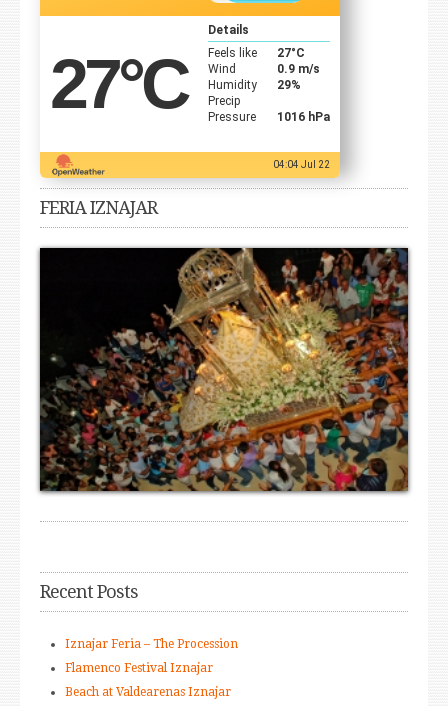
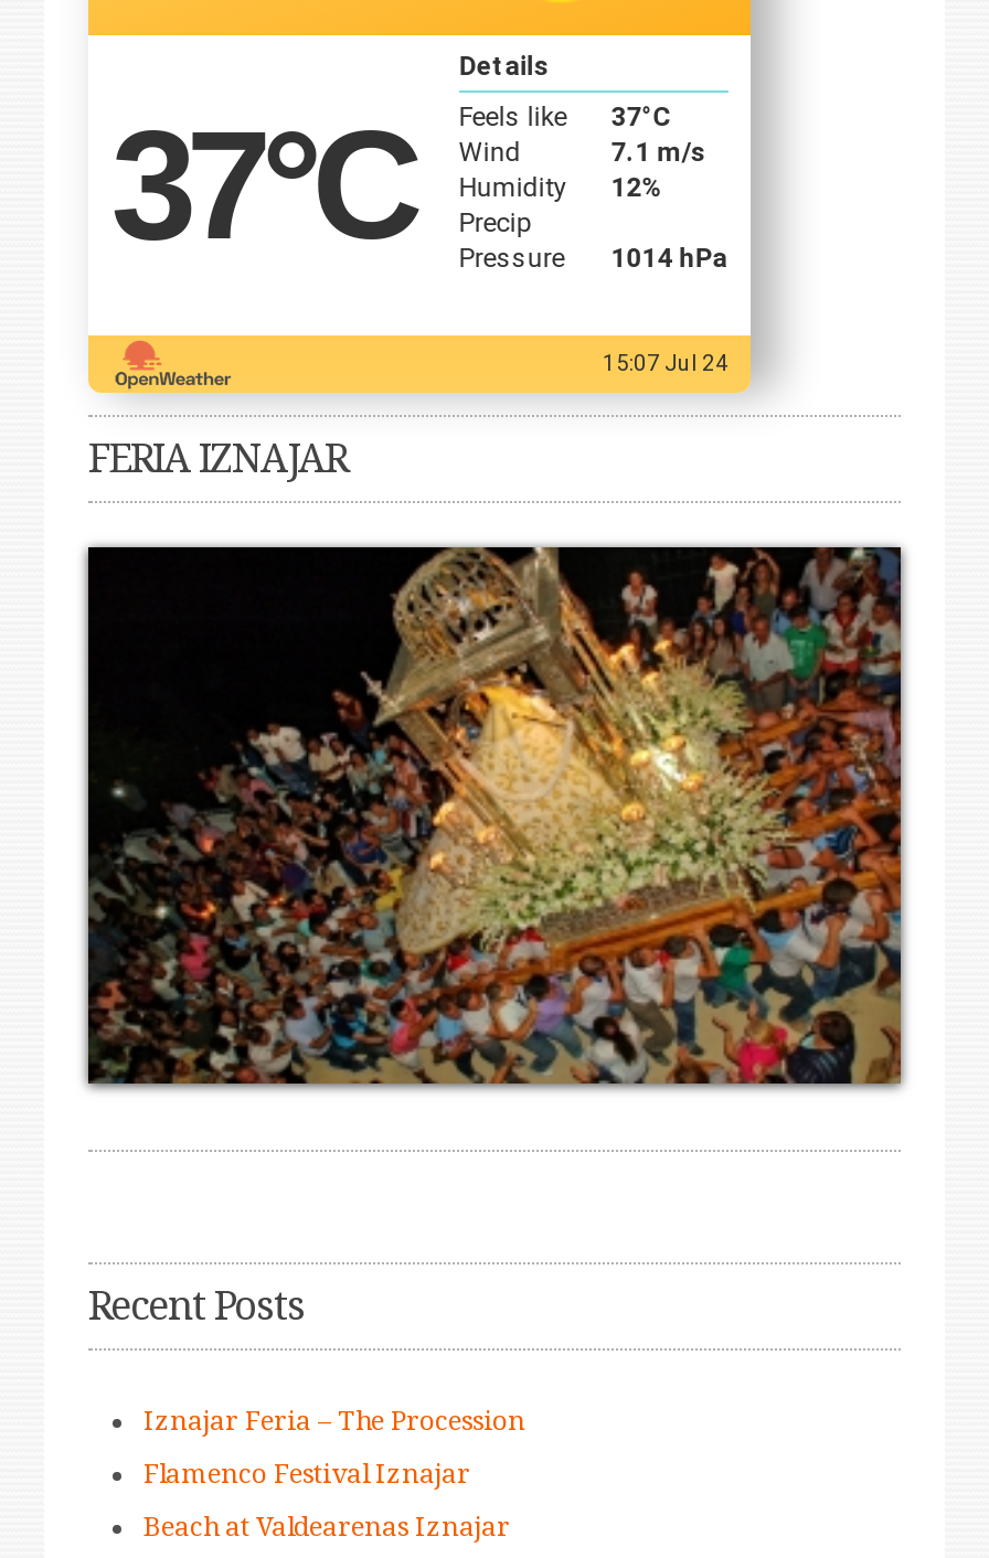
[50,45,187,123] 27°C -> [111,99,413,271] 37°C
[277,46,305,60] 27°C -> [611,102,673,133] 37°C
[277,62,320,76] 0.9 m/s -> [611,137,706,168] 7.1 m/s
[277,78,301,92] 29% -> [611,173,664,203] 12%
[277,110,330,124] 1016 hPa -> [611,243,728,274] 1014 hPa
[273,159,330,170] 04:04 Jul 22 -> [603,350,729,374] 15:07 Jul 24

